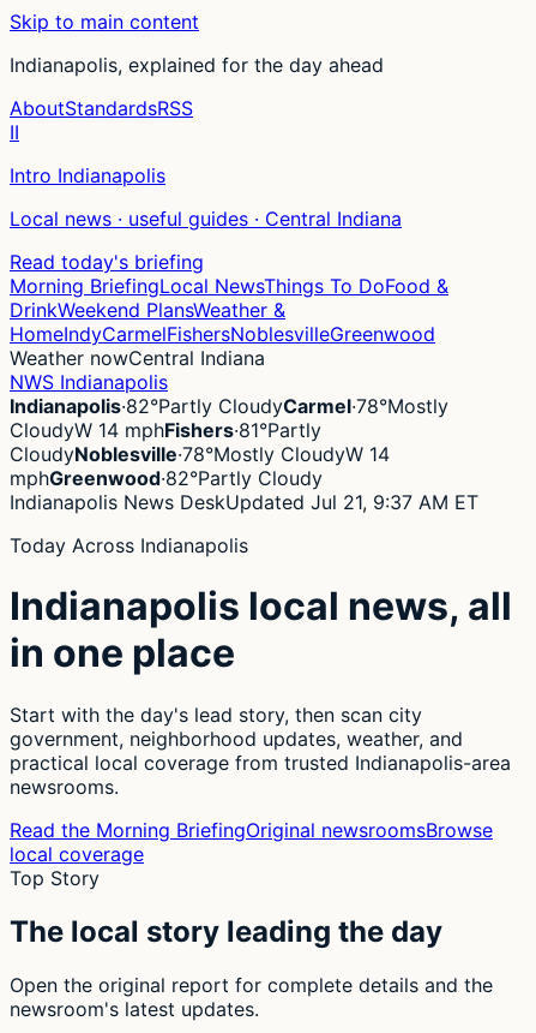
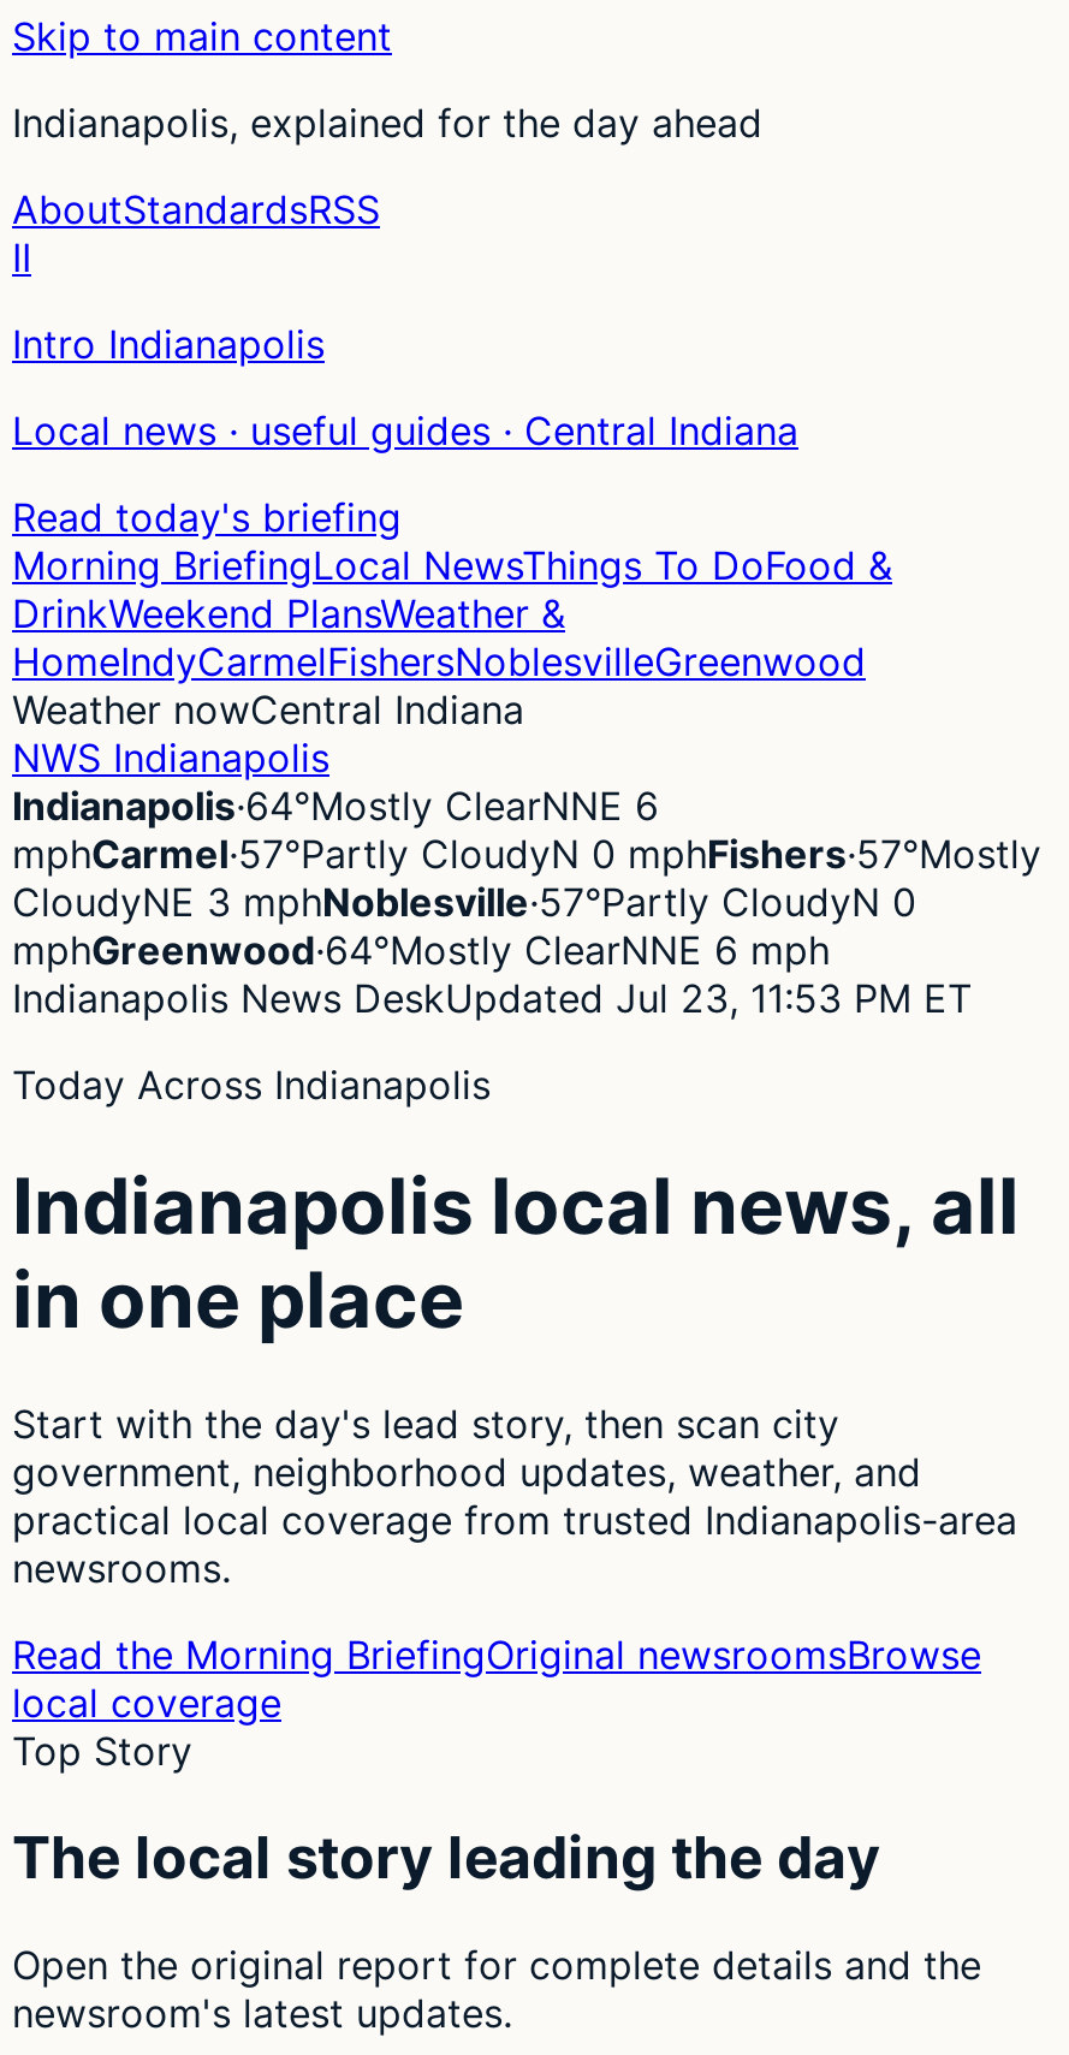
[10,394,478,514] Indianapolis·82°Partly CloudyCarmel·78°Mostly | CloudyW 14 mphFishers·81°Partly | CloudyNoblesville·78°Mostly CloudyW 14 | mphGreenwood·82°Partly Cloudy | Indianapolis News DeskUpdated Jul 21, 9:37 AM ET -> [12,782,1041,1022] Indianapolis·64°Mostly ClearNNE 6 | mphCarmel·57°Partly CloudyN 0 mphFishers·57°Mostly | CloudyNE 3 mphNoblesville·57°Partly CloudyN 0 | mphGreenwood·64°Mostly ClearNNE 6 mph | Indianapolis News DeskUpdated Jul 23, 11:53 PM ET

